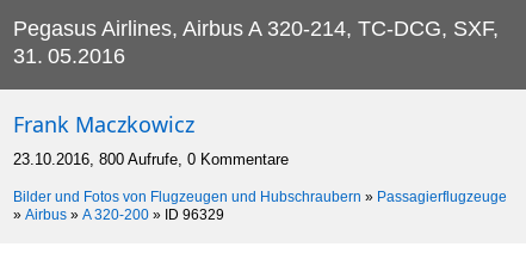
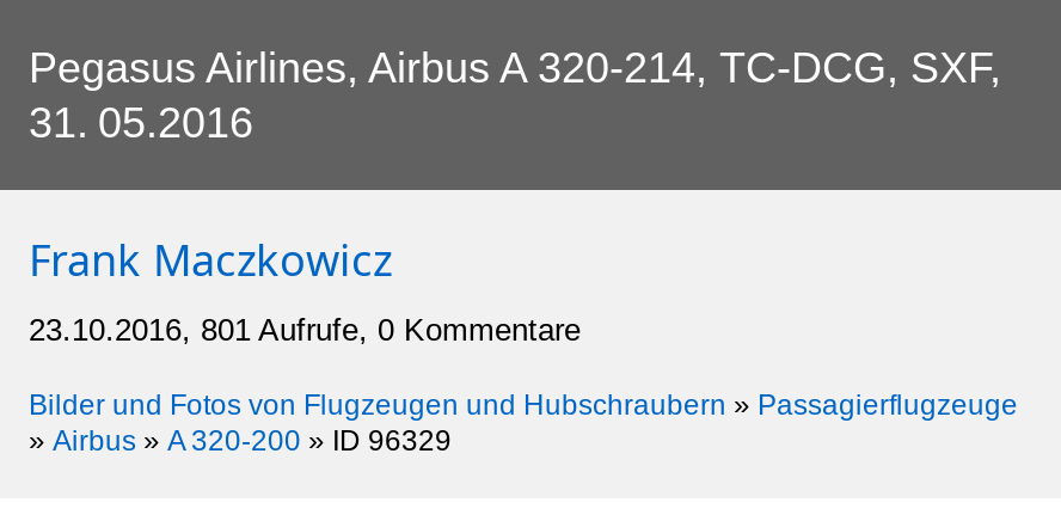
[13,150,289,168] 23.10.2016, 800 Aufrufe, 0 Kommentare -> [29,313,581,349] 23.10.2016, 801 Aufrufe, 0 Kommentare

